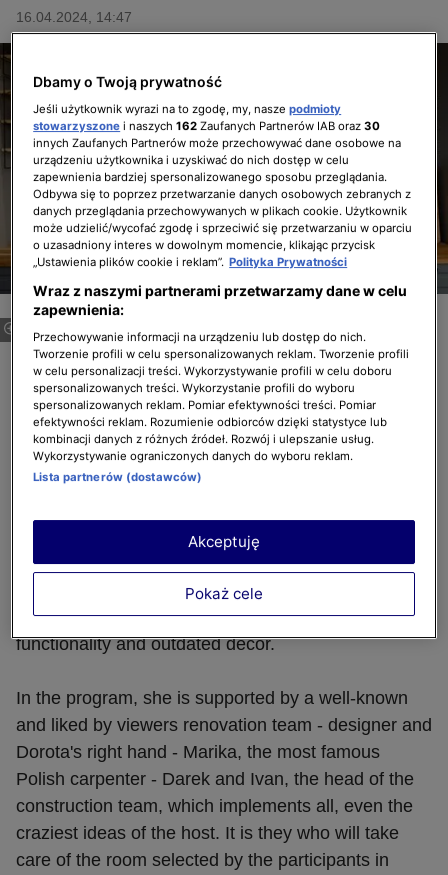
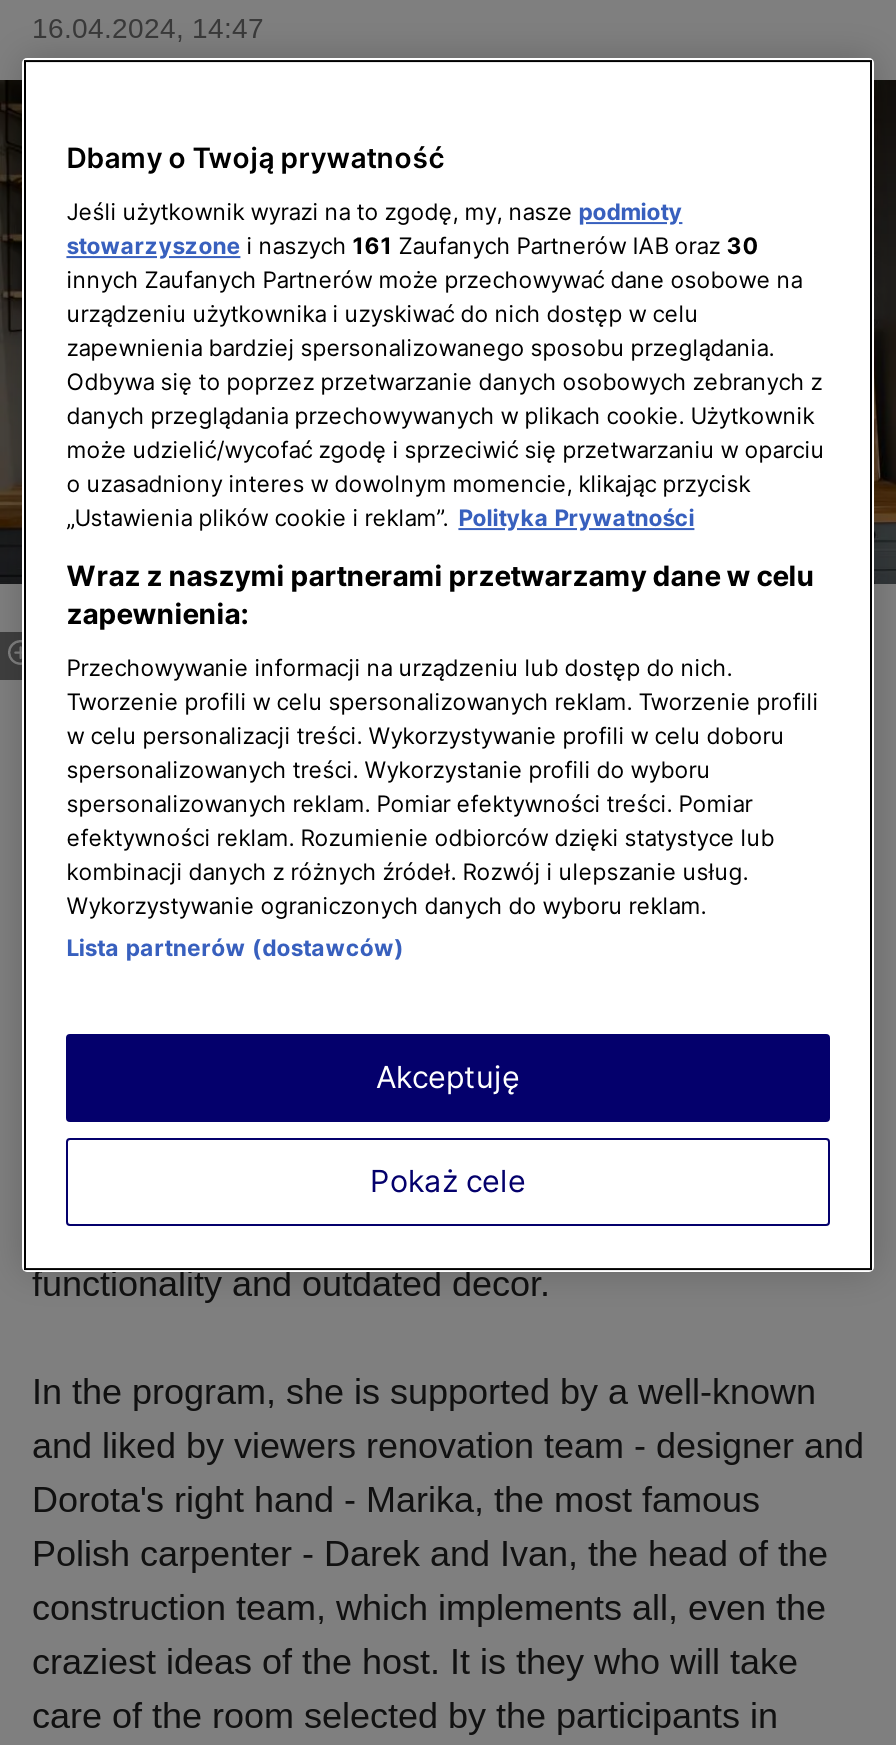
[33,119,380,133] stowarzyszone i naszych 162 Zaufanych Partnerów IAB oraz 30 -> [66,232,758,260] stowarzyszone i naszych 161 Zaufanych Partnerów IAB oraz 30

